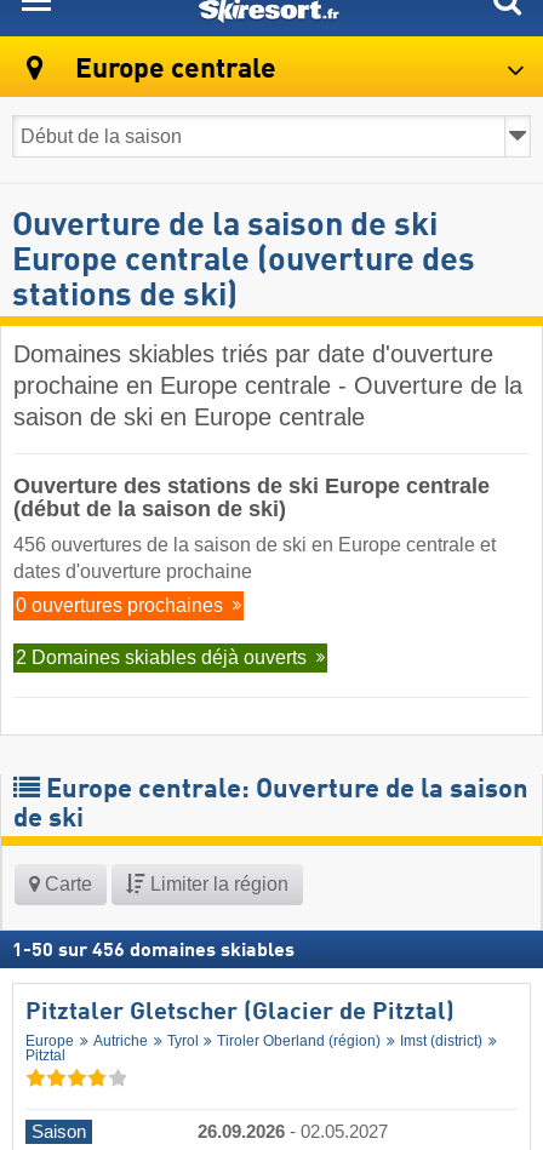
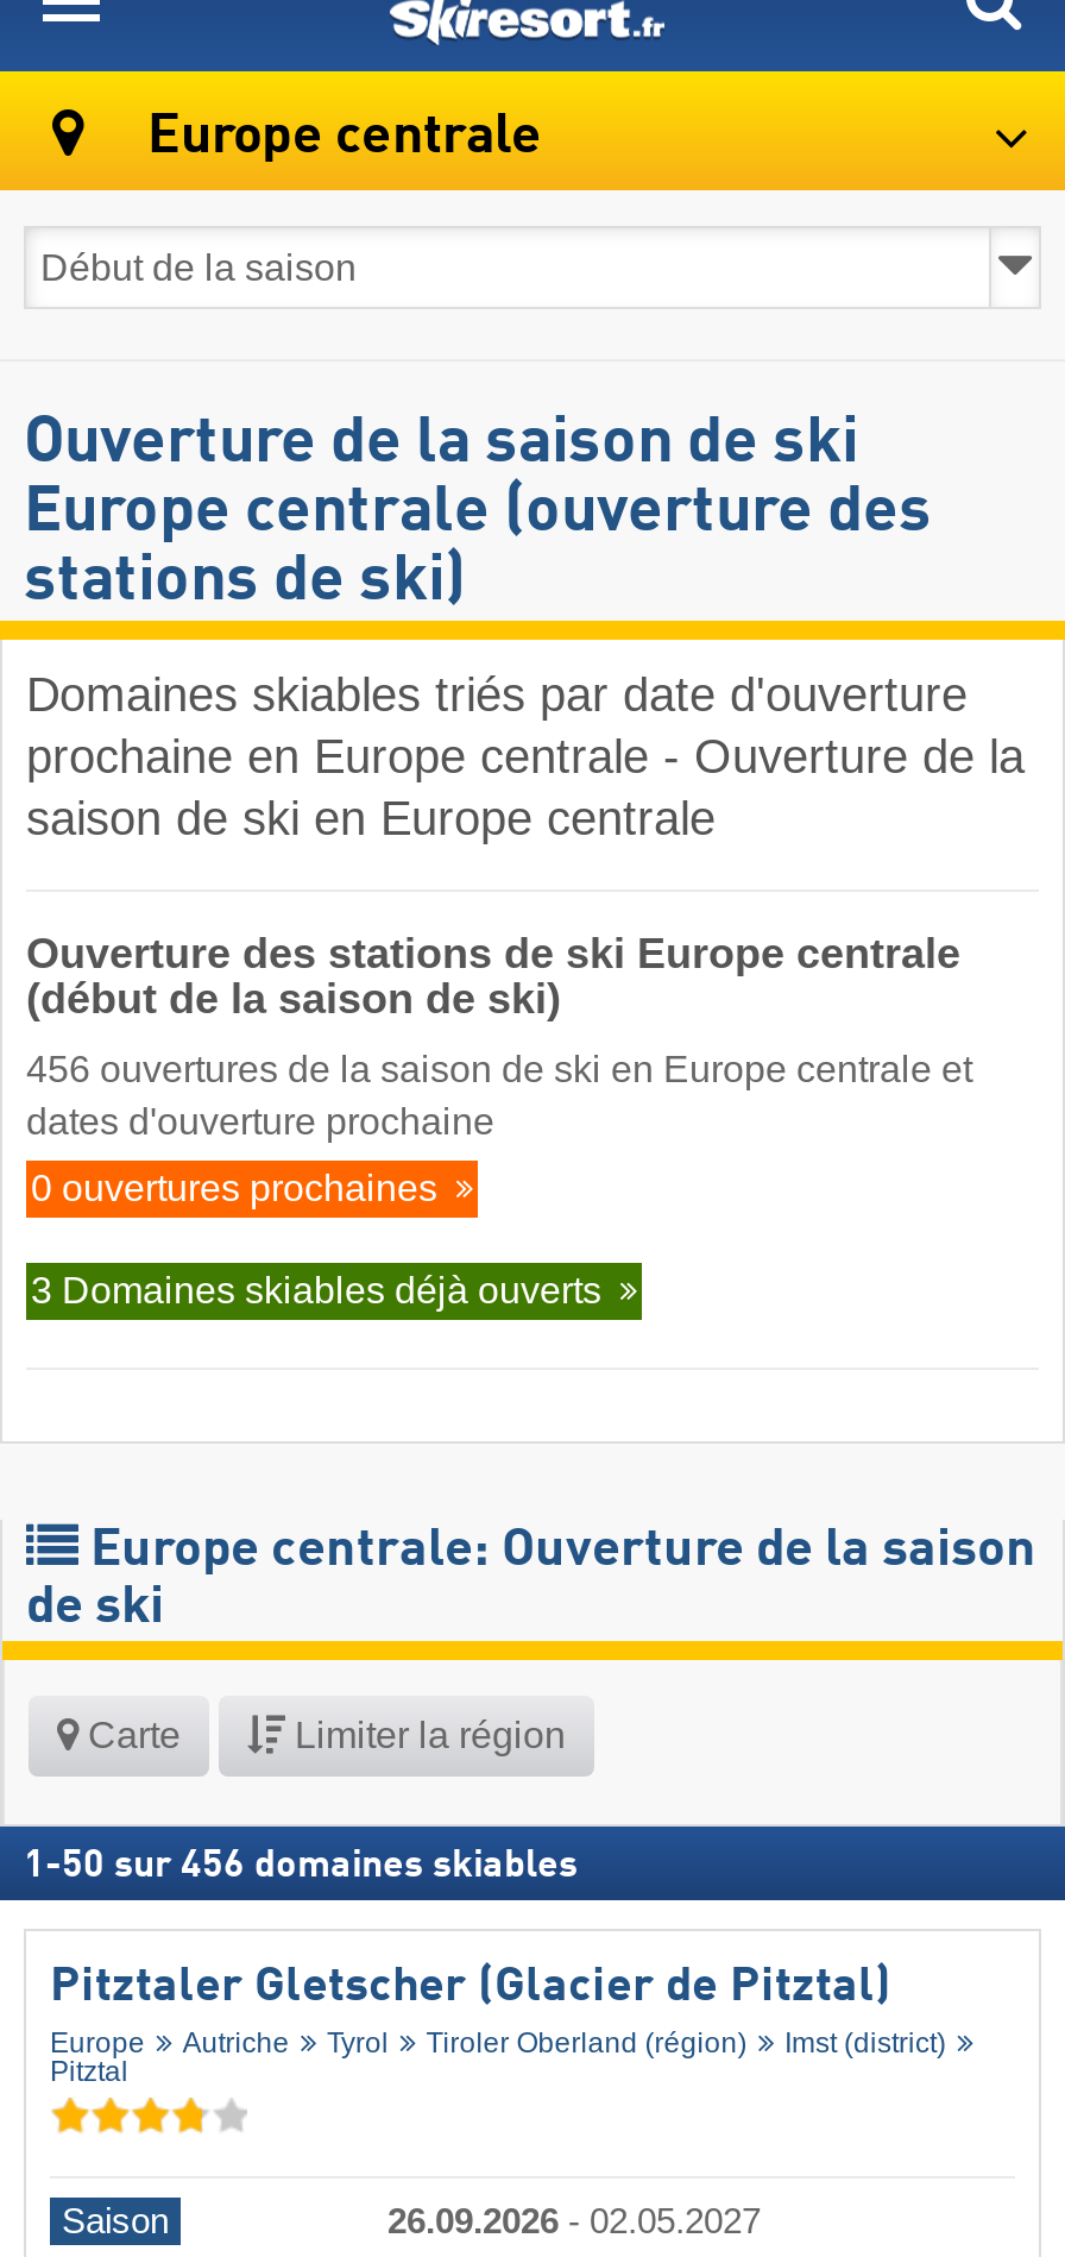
[16,647,311,668] 2 Domaines skiables déjà ouverts -> [31,1270,611,1310] 3 Domaines skiables déjà ouverts

